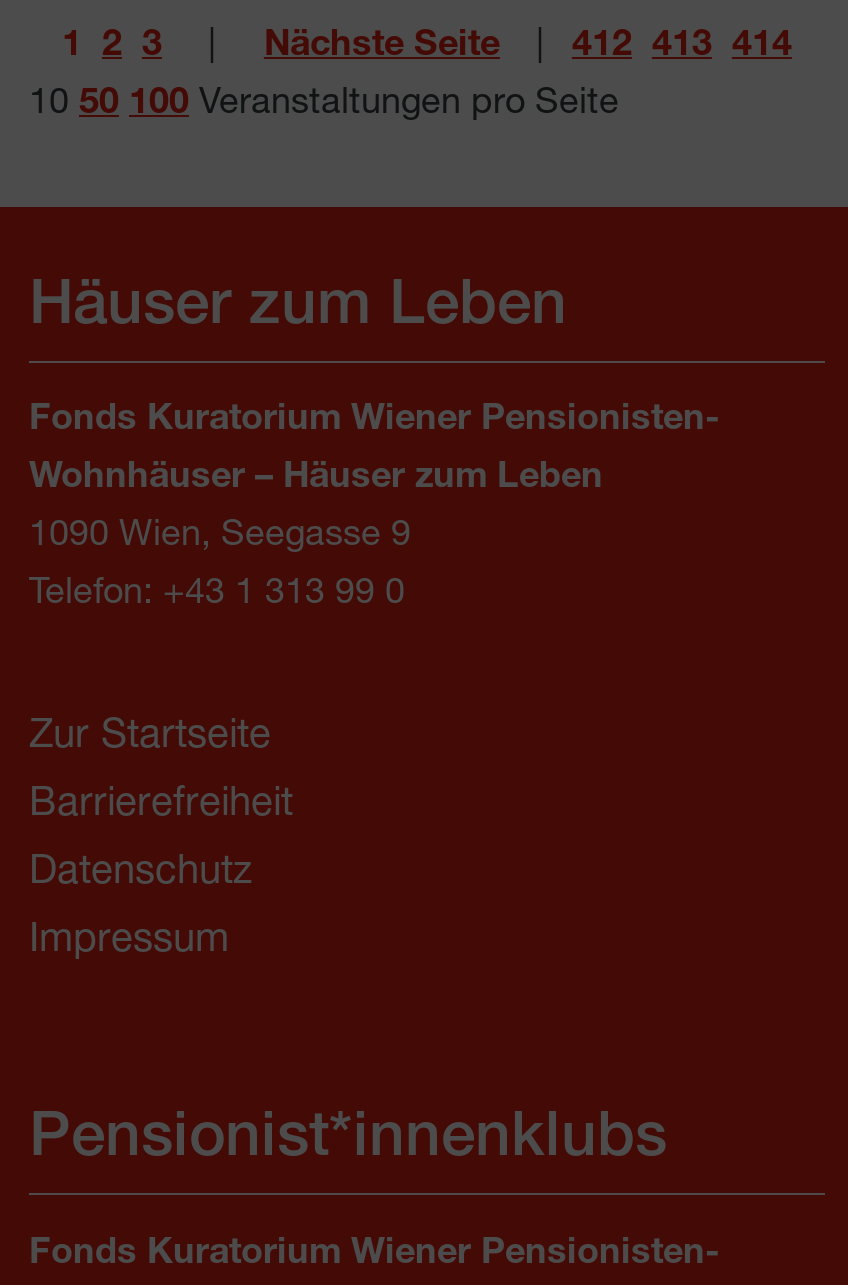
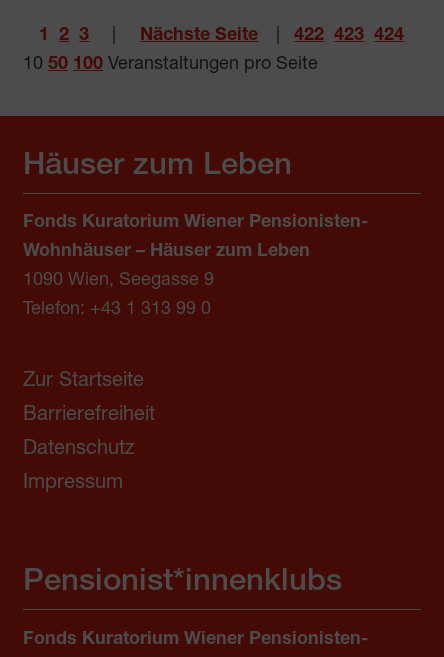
[572,28,792,64] 412 413 414 -> [294,27,404,45] 422 423 424

